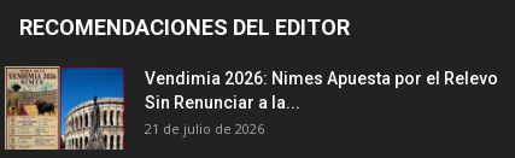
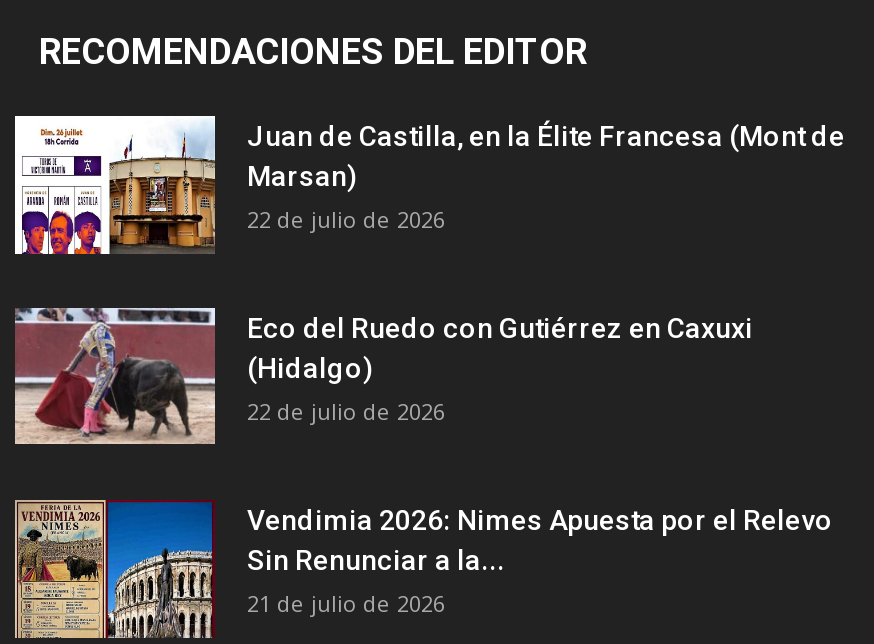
none -> [13,113,845,425] [image] | Juan de Castilla, en la Élite Francesa (Mont de | Marsan) | 22 de julio de 2026 | Eco del Ruedo con Gutiérrez en Caxuxi | (Hidalgo) | 22 de julio de 2026
none -> [13,305,217,447] [image]

